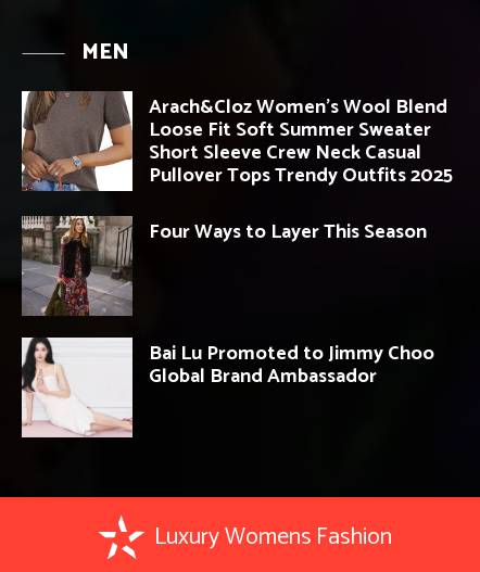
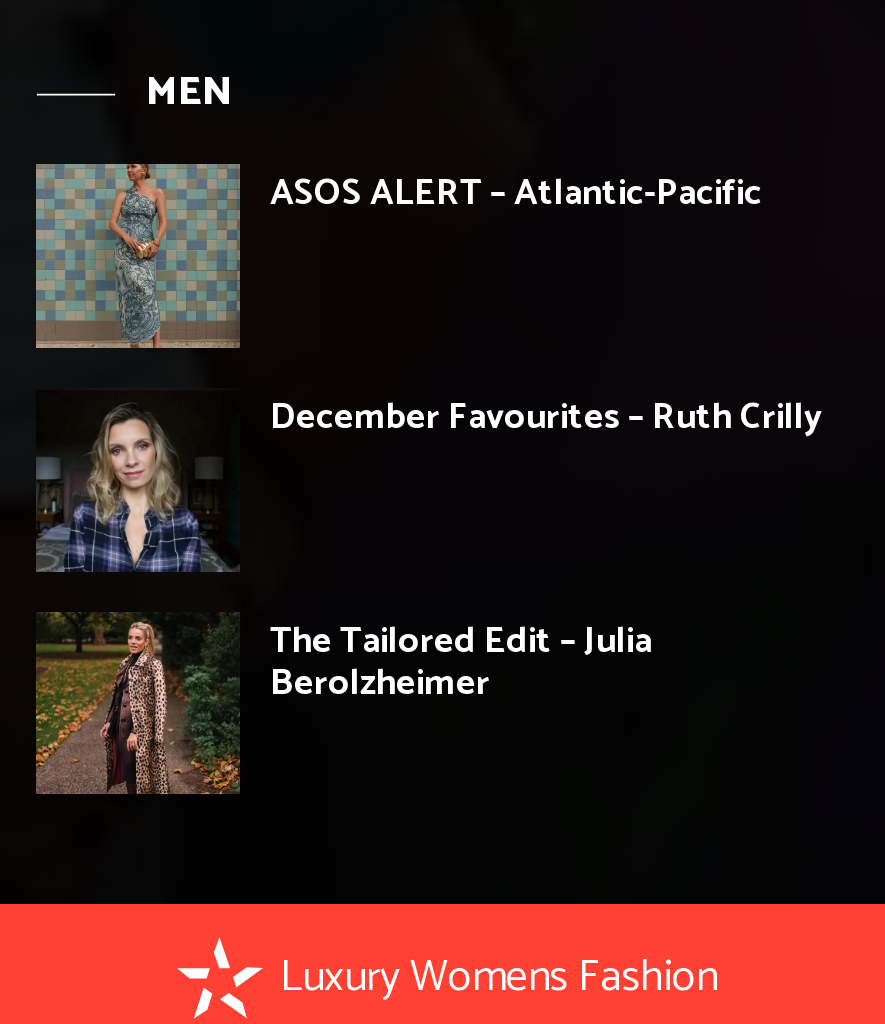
[22,91,453,192] [image] | Arach&Cloz Women’s Wool Blend | Loose Fit Soft Summer Sweater | Short Sleeve Crew Neck Casual | Pullover Tops Trendy Outfits 2025 -> [36,164,762,350] [image] | ASOS ALERT – Atlantic-Pacific
[21,215,427,316] [image] | Four Ways to Layer This Season -> [36,388,822,572] [image] | December Favourites – Ruth Crilly
[21,336,434,438] [image] | Bai Lu Promoted to Jimmy Choo | Global Brand Ambassador -> [34,611,652,796] [image] | The Tailored Edit – Julia | Berolzheimer

